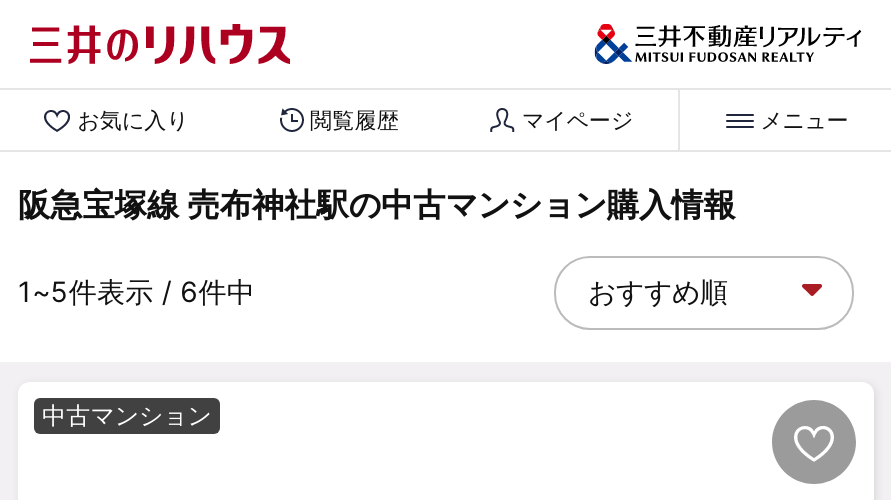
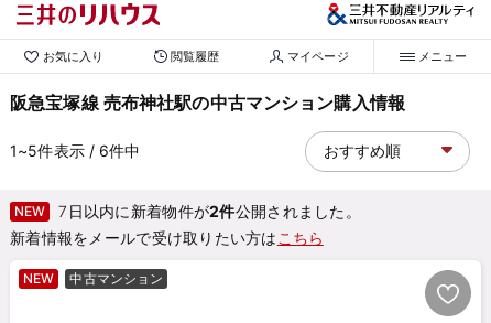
none -> [10,202,361,287] NEW | 7日以内に新着物件が2件公開されました。 | 新着情報をメールで受け取りたい方はこちら | NEW

